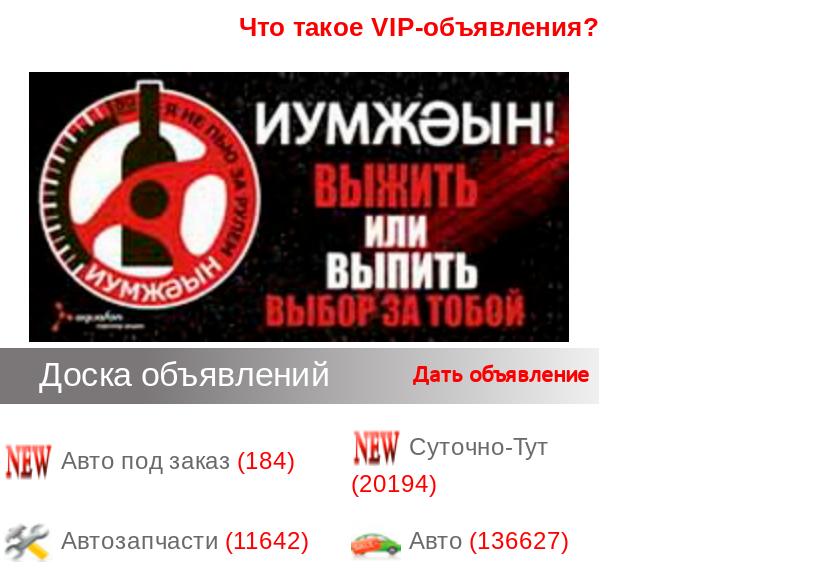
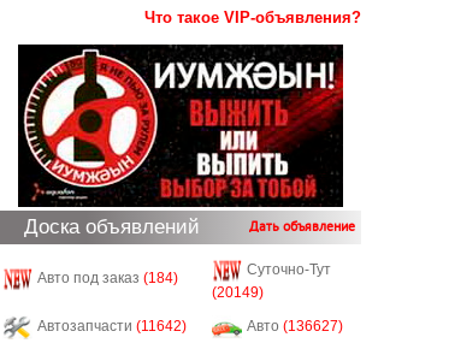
[351,470,437,498] (20194) -> [212,284,264,301] (20149)

